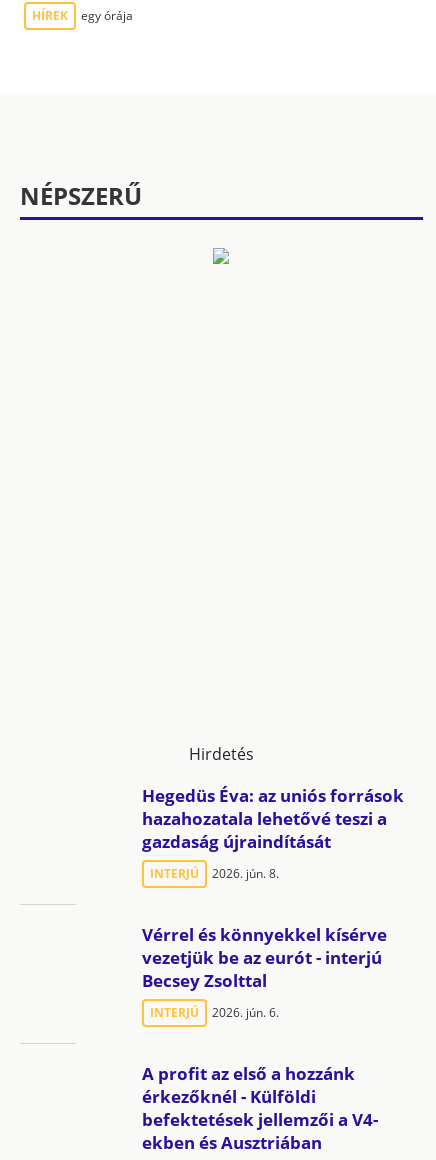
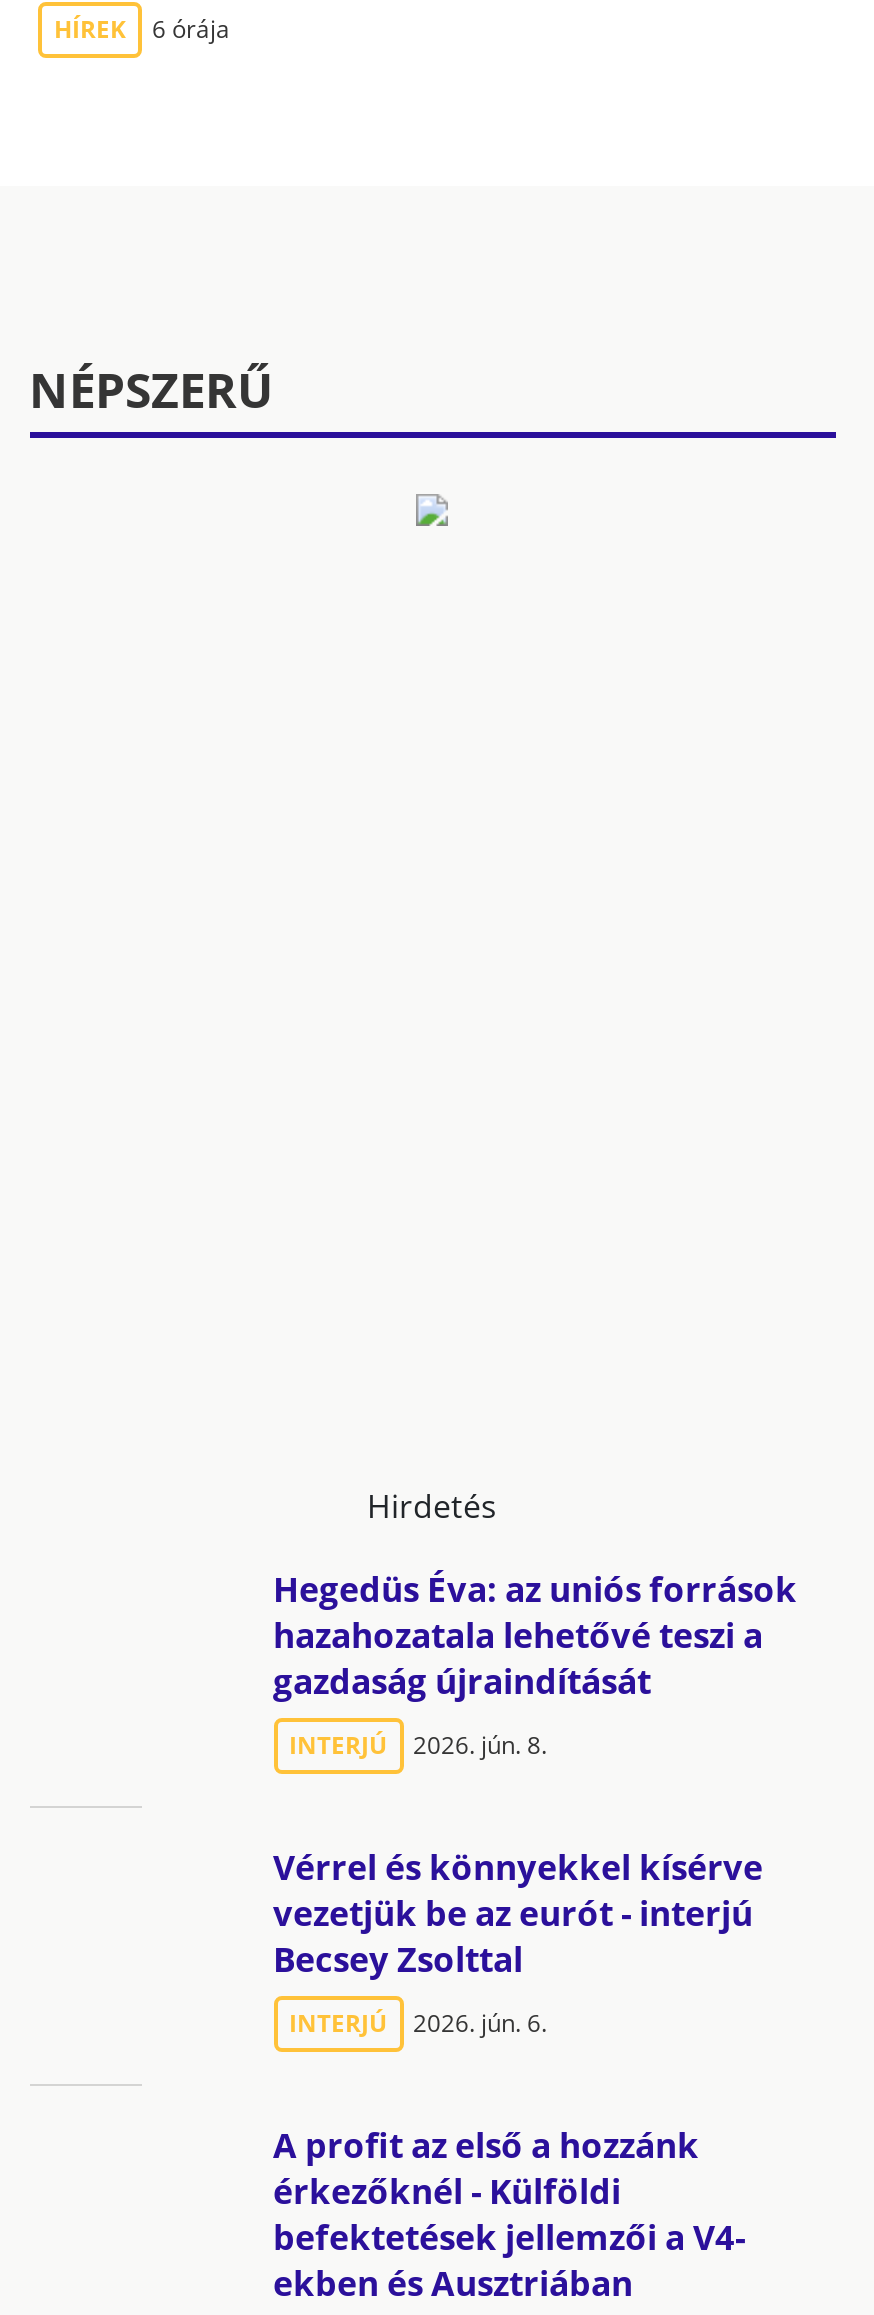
[81,7,133,24] egy órája -> [152,12,230,46] 6 órája

